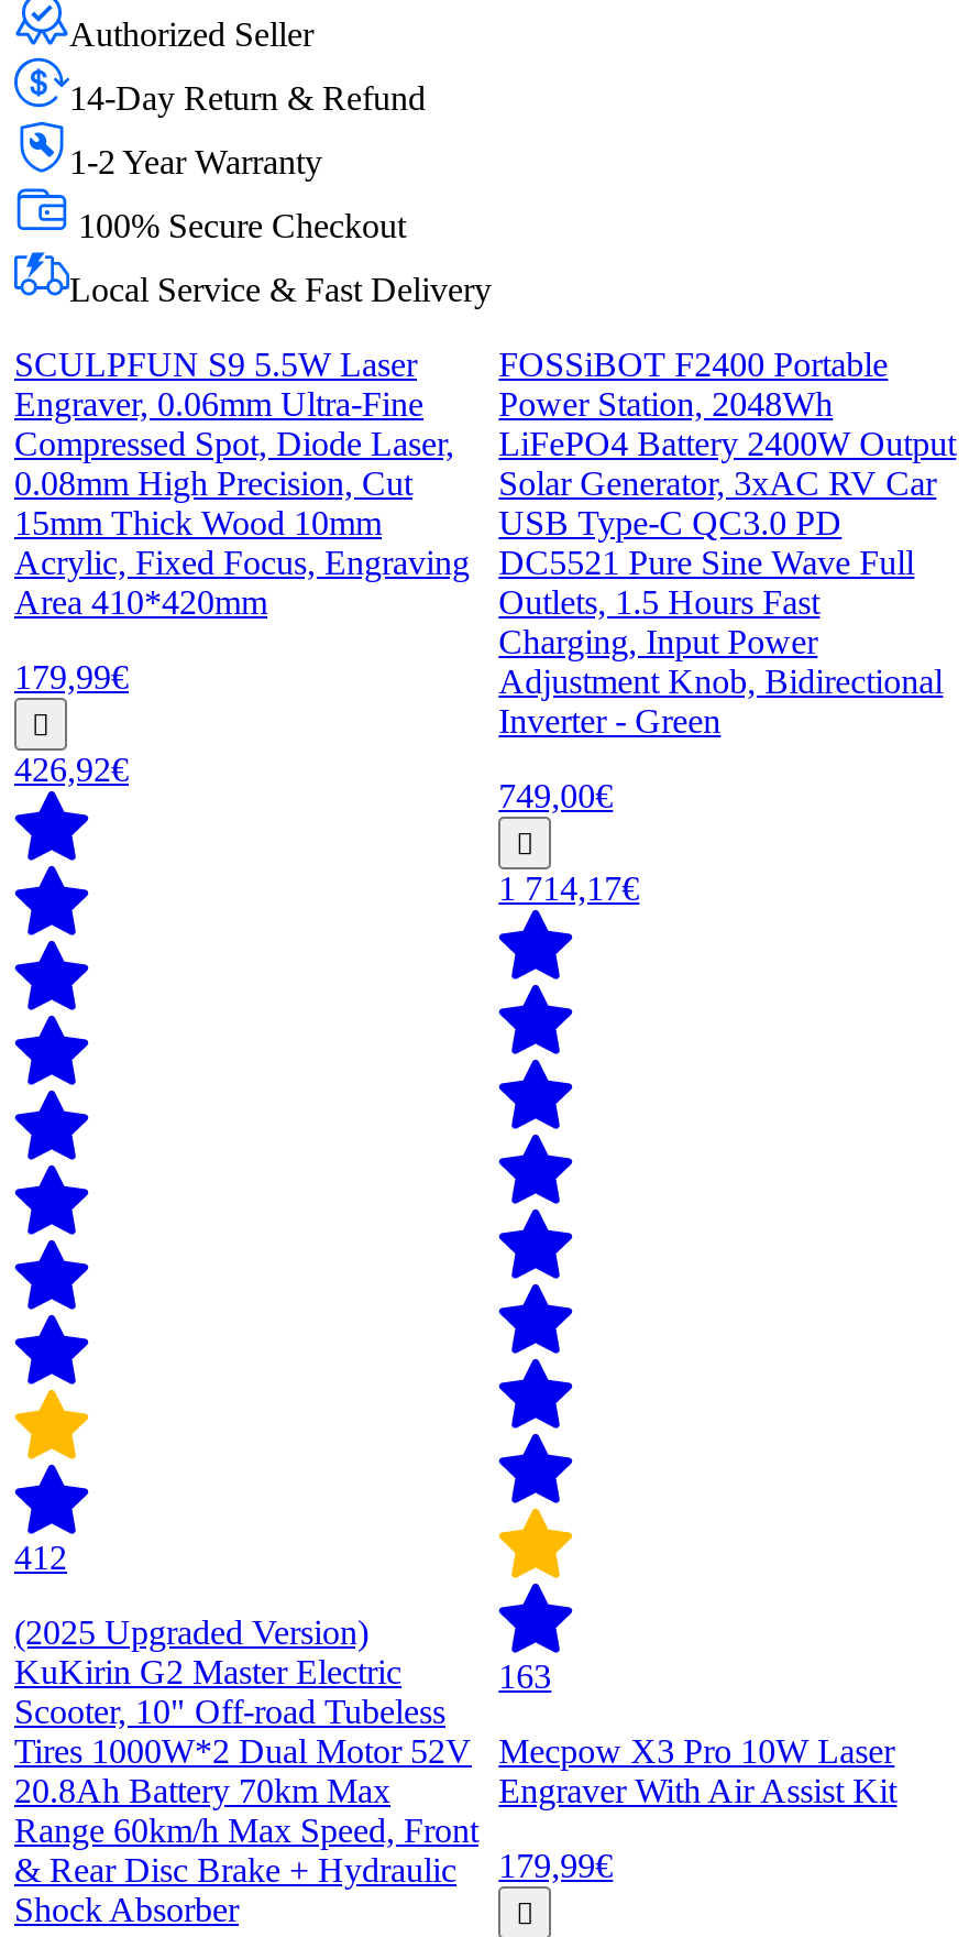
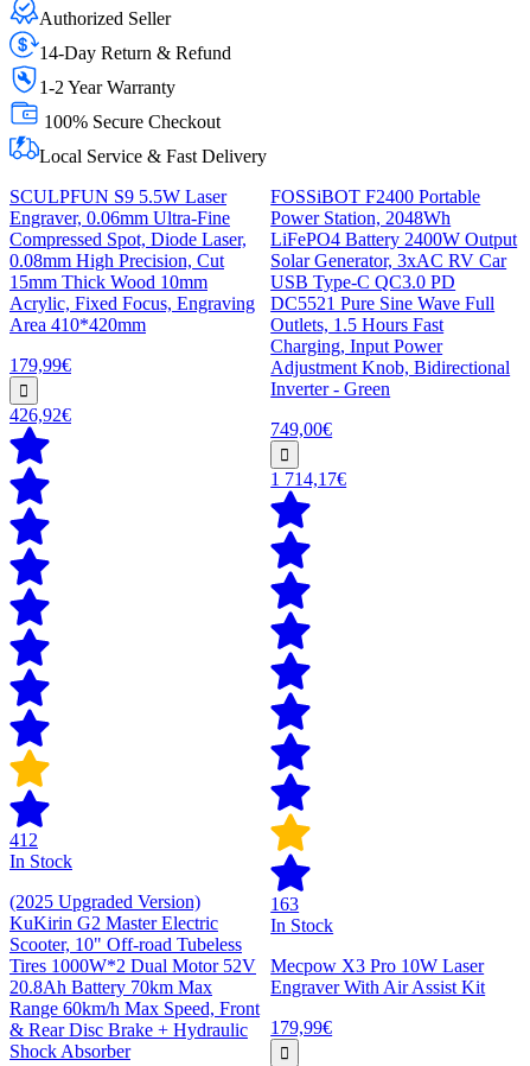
none -> [9,851,72,871] In Stock
none -> [271,915,333,935] In Stock

